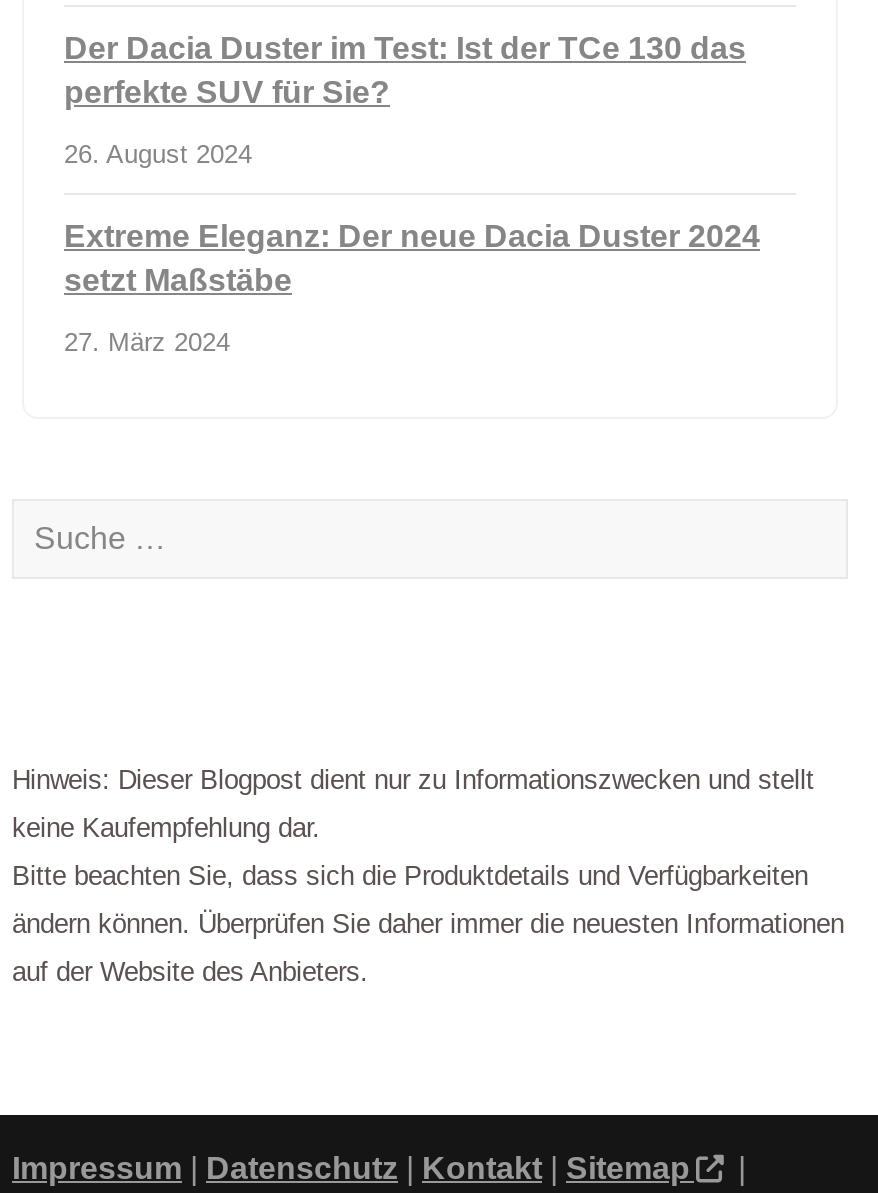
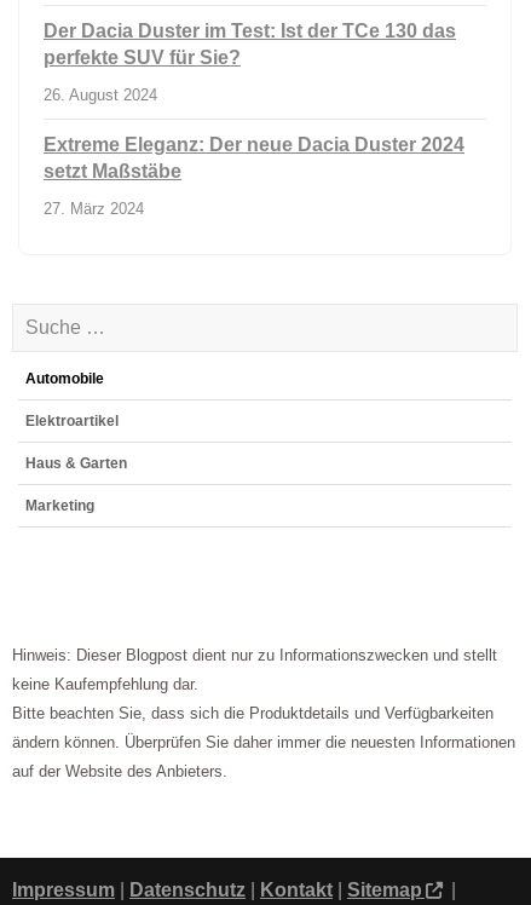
none -> [25,370,127,514] Automobile | Elektroartikel | Haus & Garten | Marketing

